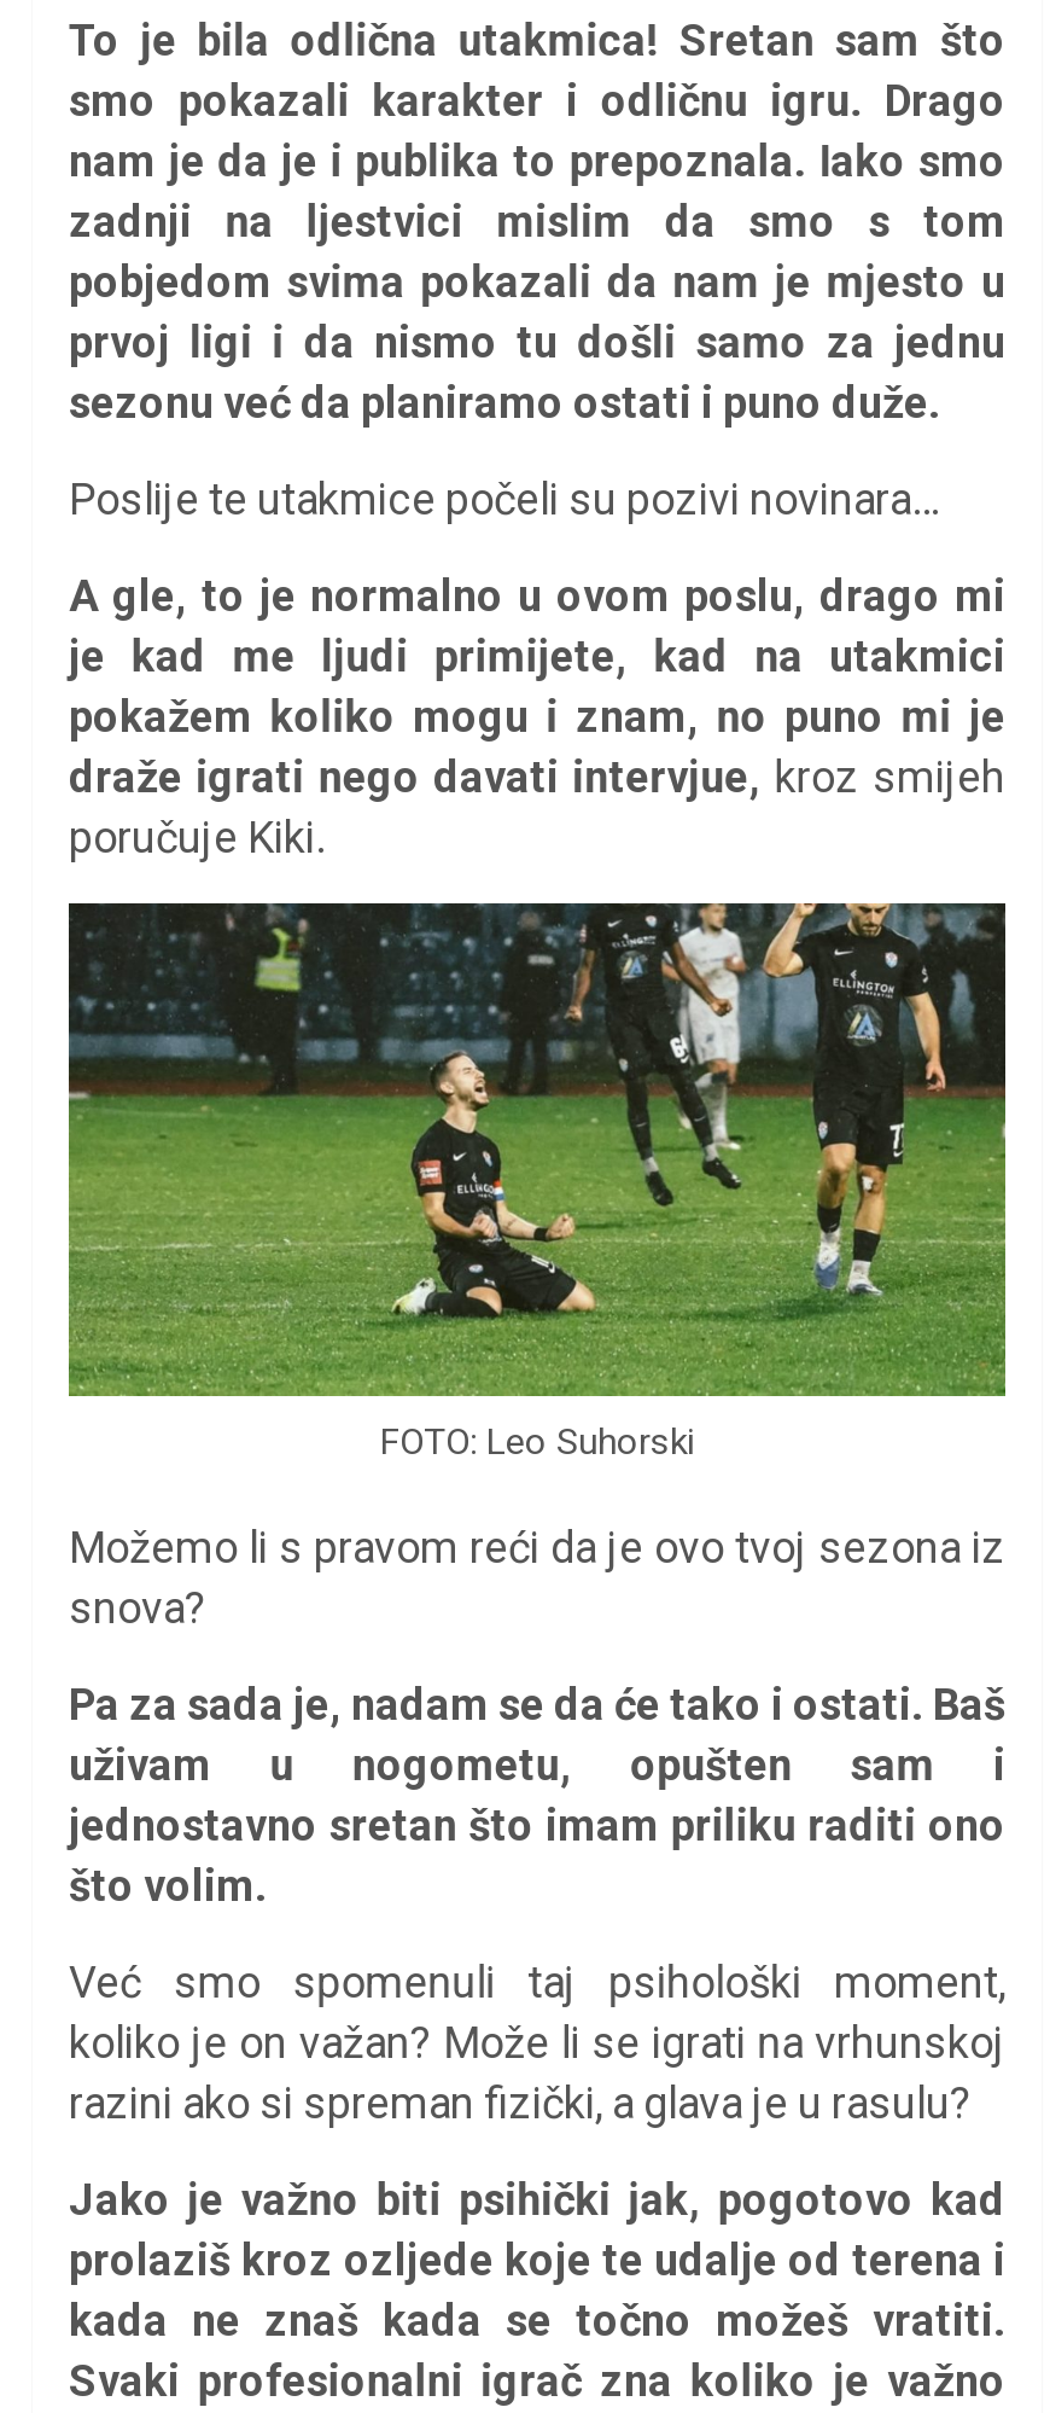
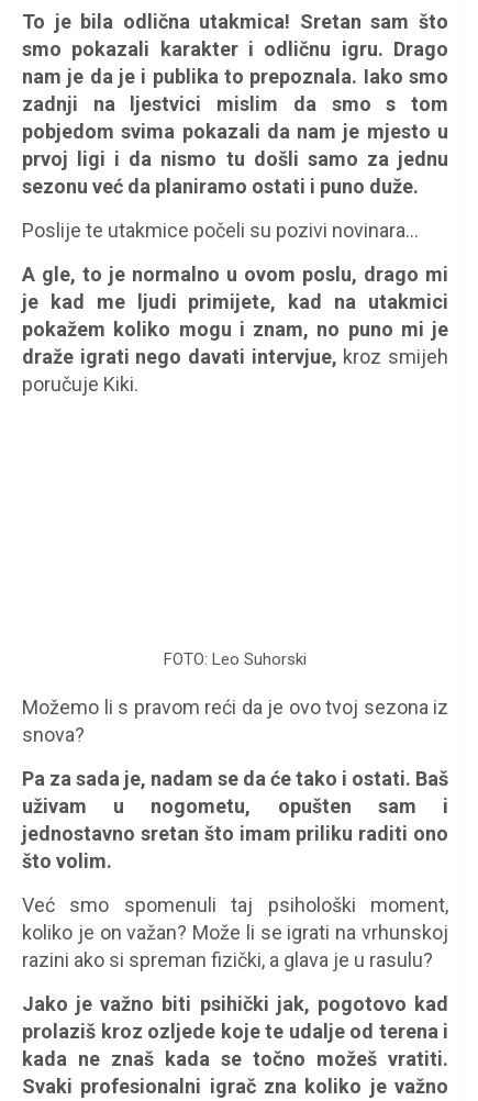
[66,901,1008,1399] [image] -> none

